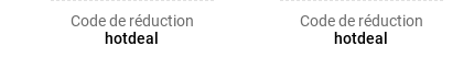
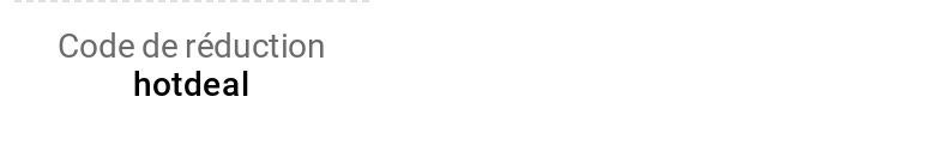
[300,12,423,47] Code de réduction | hotdeal -> none

